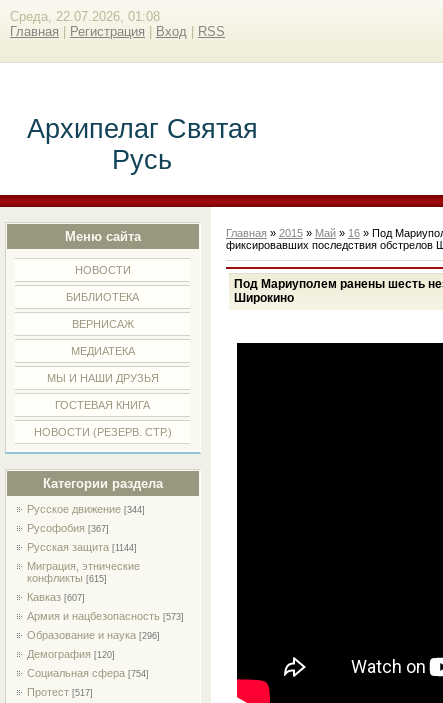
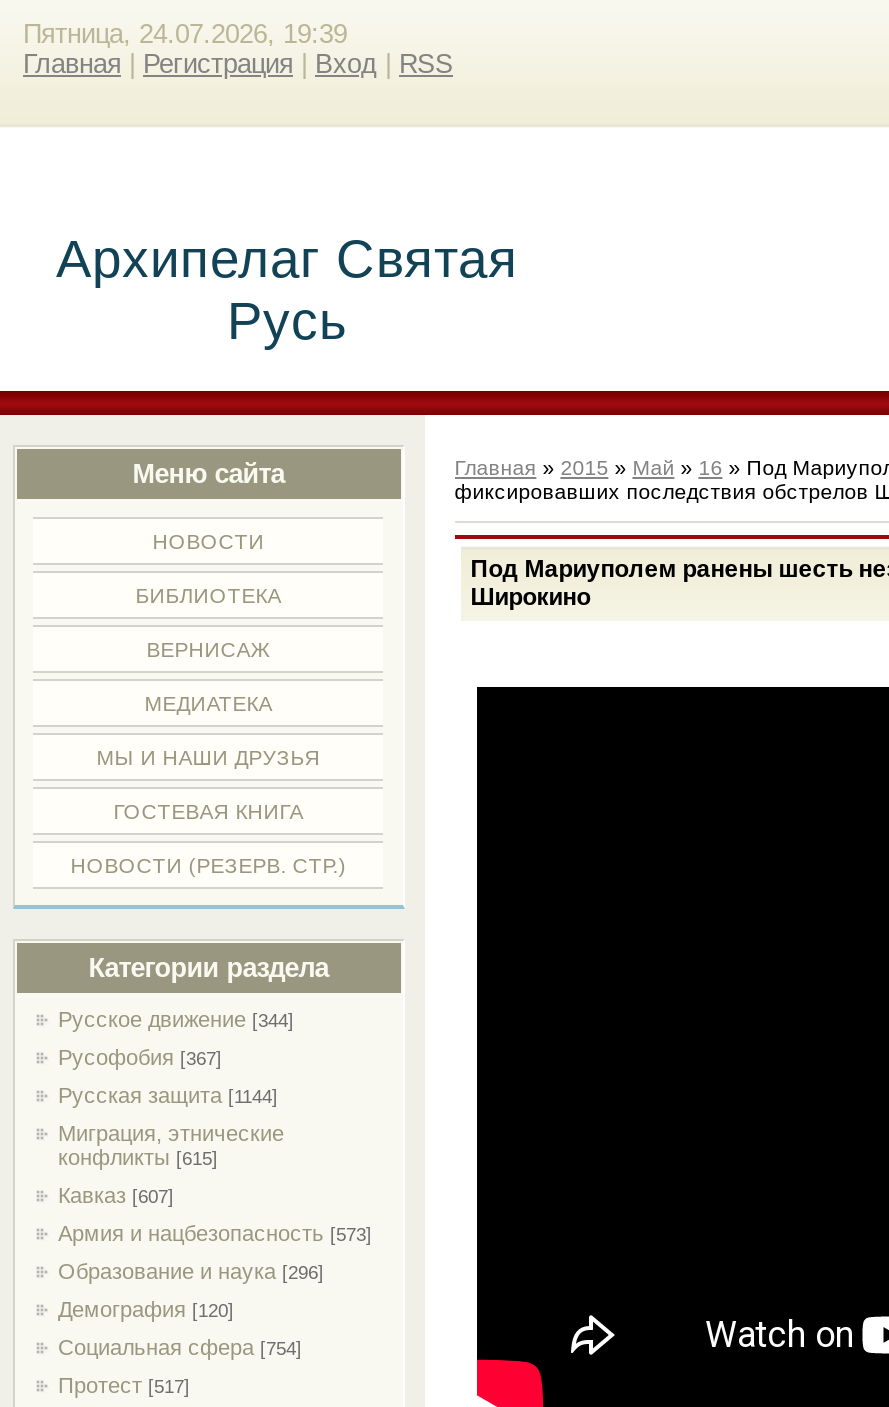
[10,9,160,24] Среда, 22.07.2026, 01:08 -> [23,19,347,49] Пятница, 24.07.2026, 19:39

